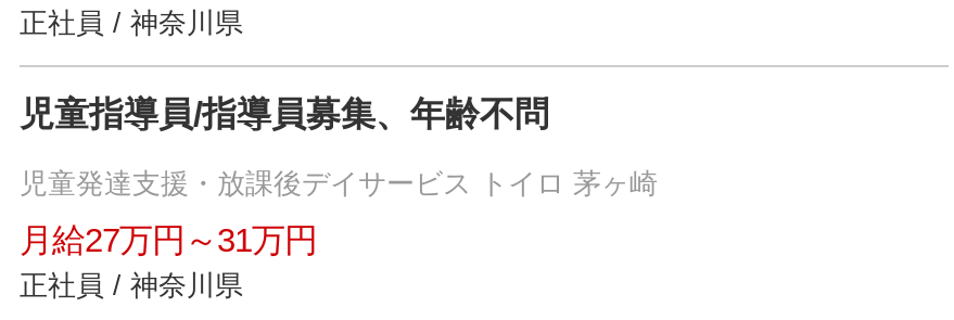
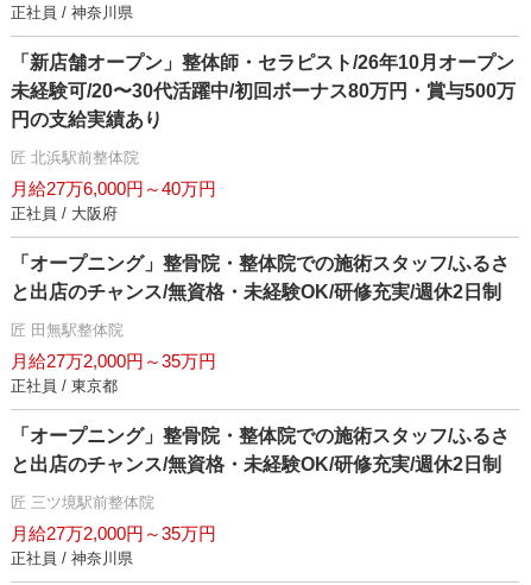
[20,95,658,258] 児童指導員/指導員募集、年齢不問 | 児童発達支援・放課後デイサービス トイロ 茅ヶ崎 | 月給27万円～31万円 -> [11,52,516,543] 「新店舗オープン」整体師・セラピスト/26年10月オープン | 未経験可/20〜30代活躍中/初回ボーナス80万円・賞与500万 | 円の支給実績あり | 匠 北浜駅前整体院 | 月給27万6,000円～40万円 | 正社員 / 大阪府 | 「オープニング」整骨院・整体院での施術スタッフ/ふるさ | と出店のチャンス/無資格・未経験OK/研修充実/週休2日制 | 匠 田無駅整体院 | 月給27万2,000円～35万円 | 正社員 / 東京都 | 「オープニング」整骨院・整体院での施術スタッフ/ふるさ | と出店のチャンス/無資格・未経験OK/研修充実/週休2日制 | 匠 三ツ境駅前整体院 | 月給27万2,000円～35万円

